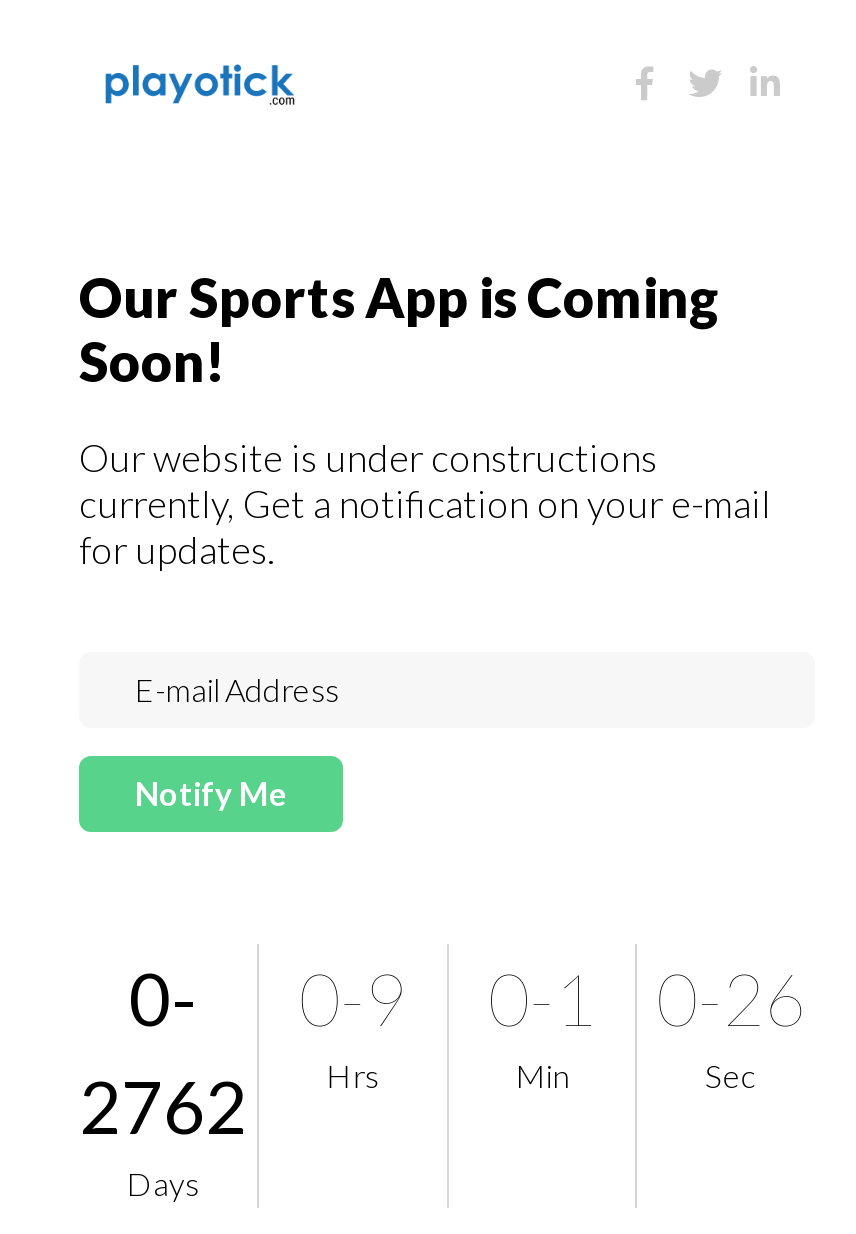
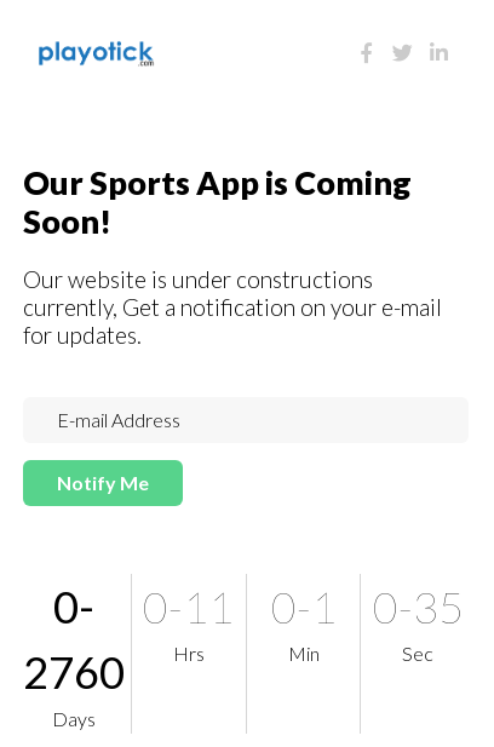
[299,954,407,1042] 0-9 -> [143,580,234,633] 0-11
[656,954,806,1042] 0-26 -> [373,580,463,633] 0-35
[79,1062,247,1150] 2762 -> [23,645,125,699] 2760

